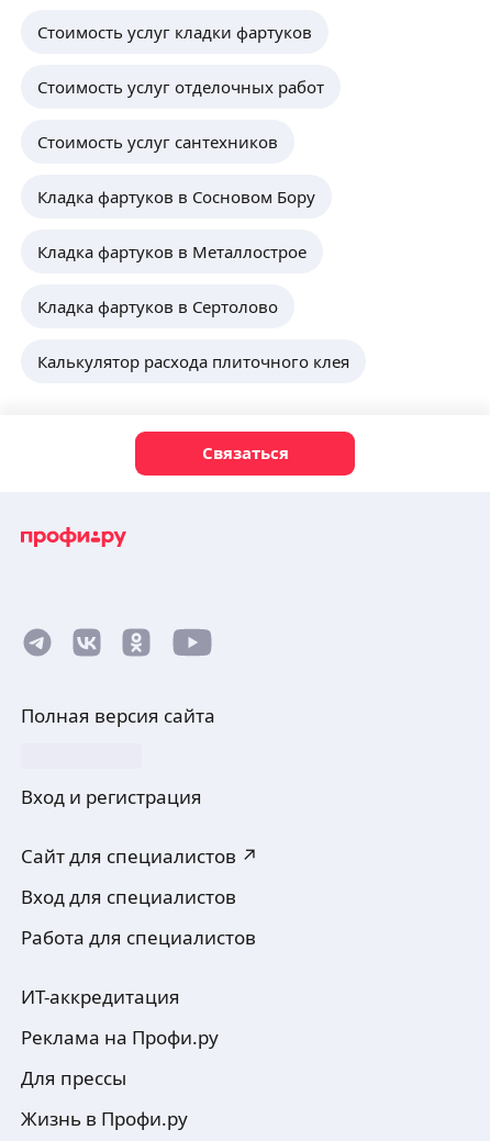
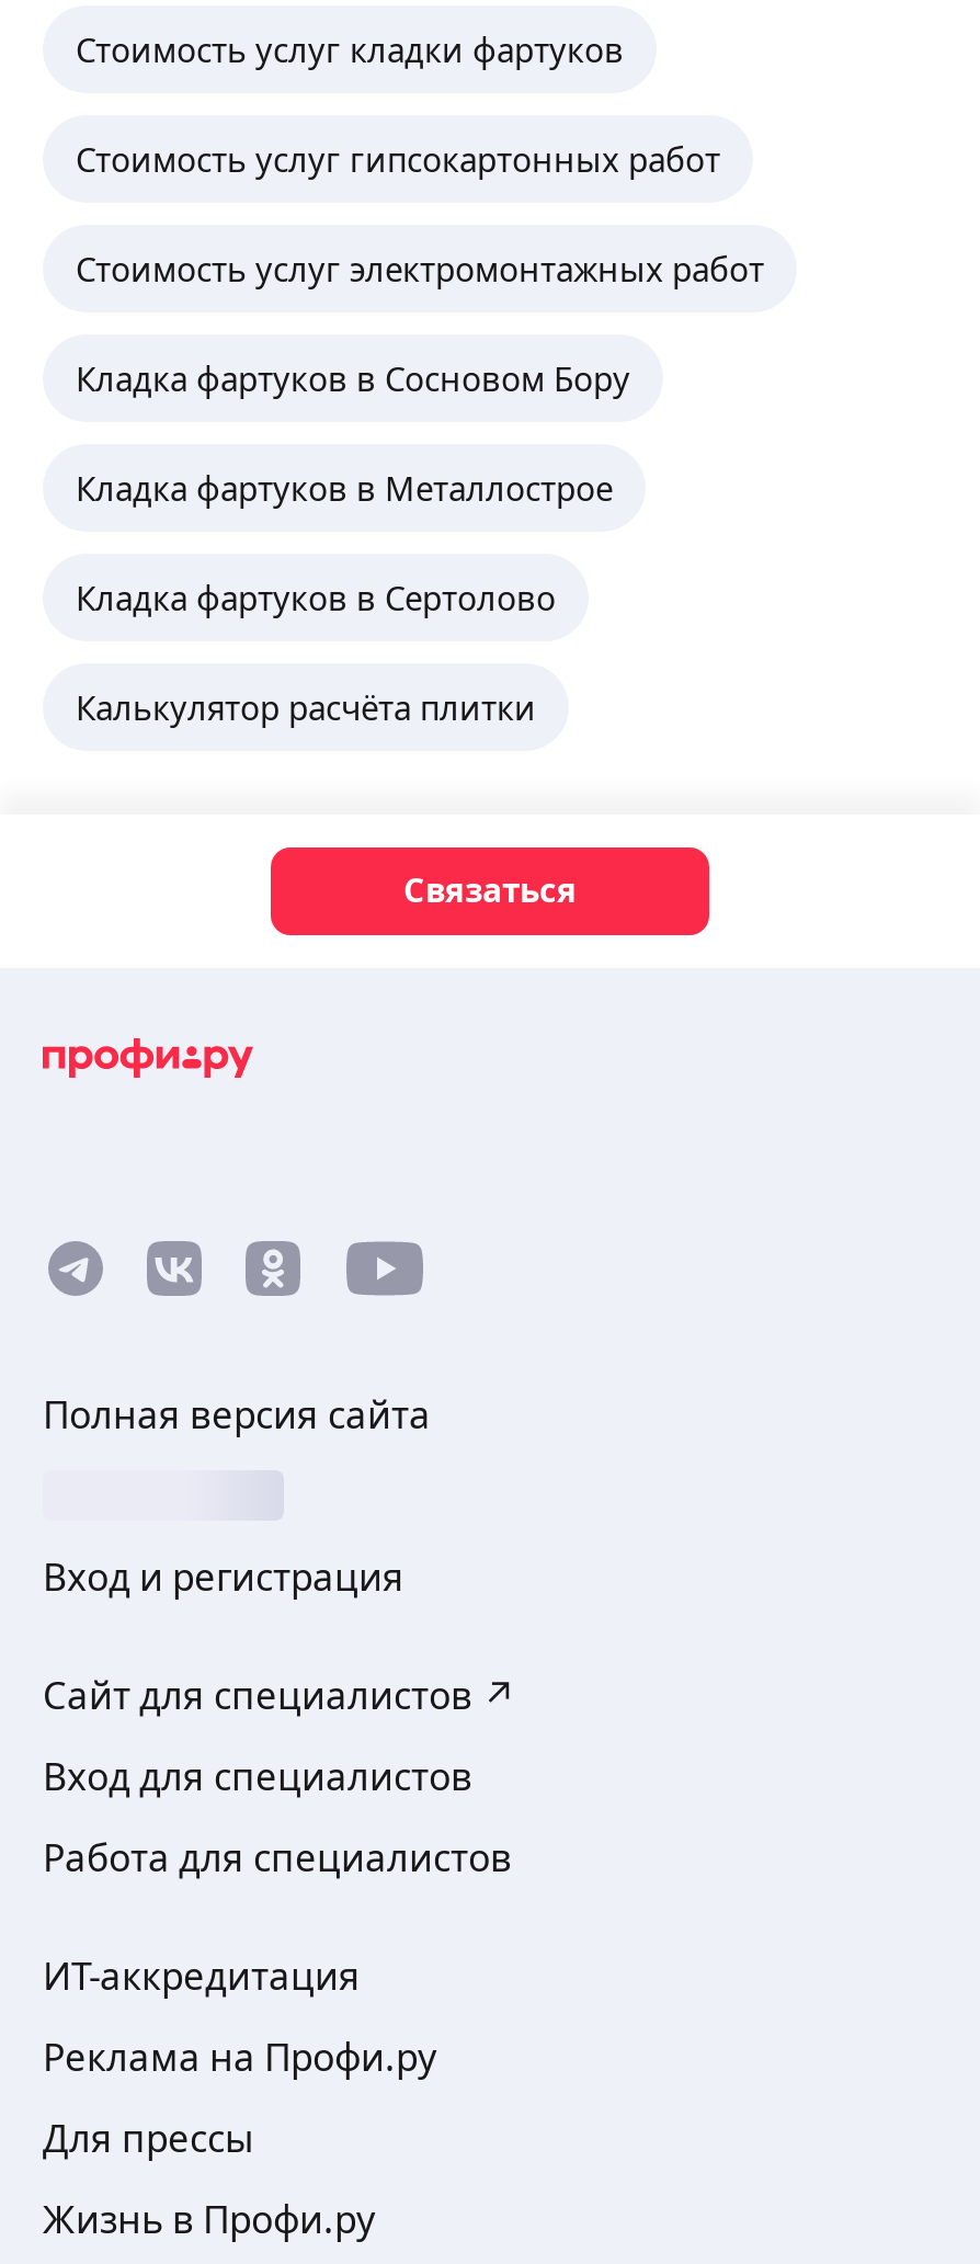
[37,75,324,97] Стоимость услуг отделочных работ -> [76,136,720,180] Стоимость услуг гипсокартонных работ
[37,130,278,152] Стоимость услуг сантехников -> [76,246,764,289] Стоимость услуг электромонтажных работ
[37,350,349,372] Калькулятор расхода плиточного клея -> [76,684,536,728] Калькулятор расчёта плитки

